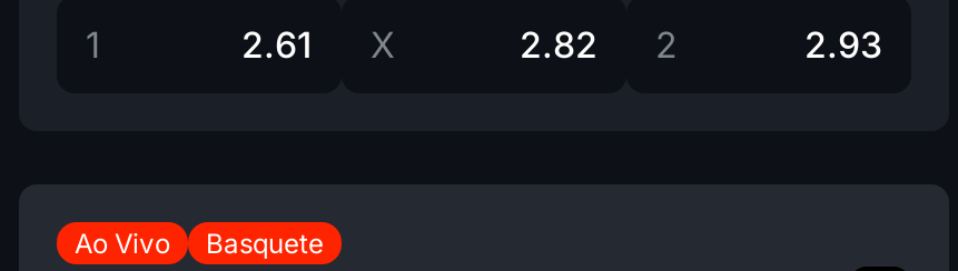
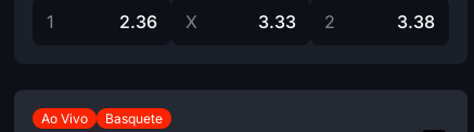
[241,22,395,67] 2.61 X -> [119,11,197,32] 2.36 X
[520,22,678,67] 2.82 2 -> [258,11,335,32] 3.33 2
[804,22,882,67] 2.93 -> [397,11,435,32] 3.38

